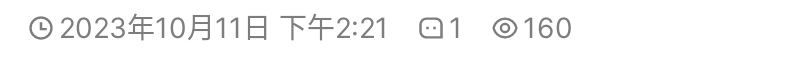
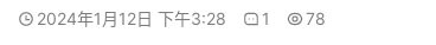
[59,9,389,43] 2023年10月11日 下午2:21 -> [37,8,226,28] 2024年1月12日 下午3:28
[523,9,573,43] 160 -> [306,8,326,28] 78

